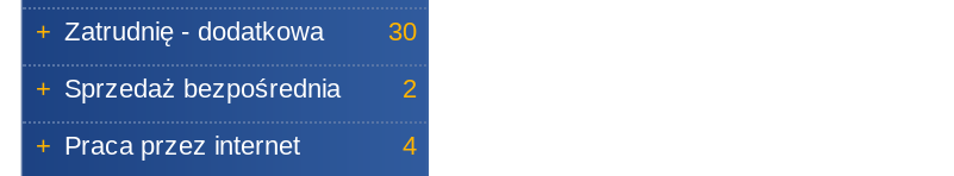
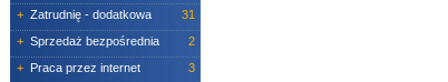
[388,17,417,45] 30 -> [182,8,195,21] 31
[403,131,417,159] 4 -> [188,61,195,74] 3

